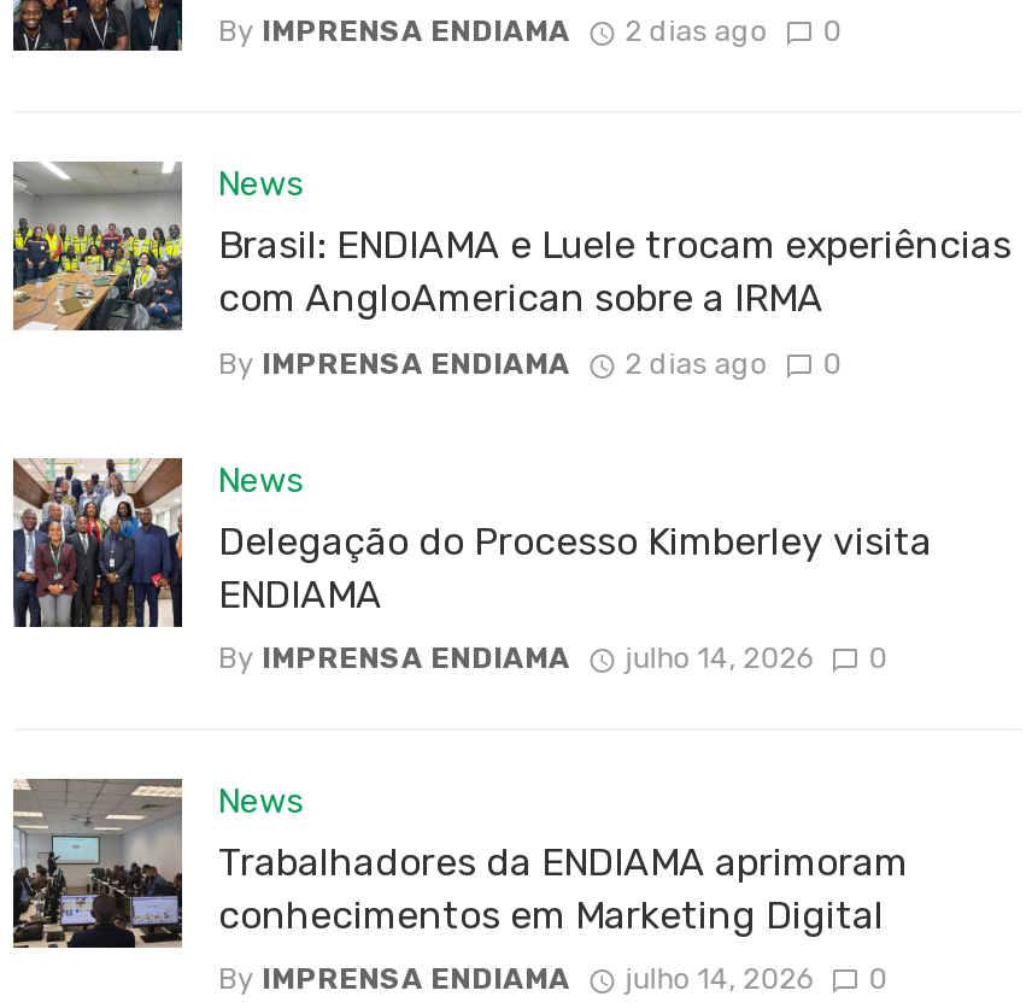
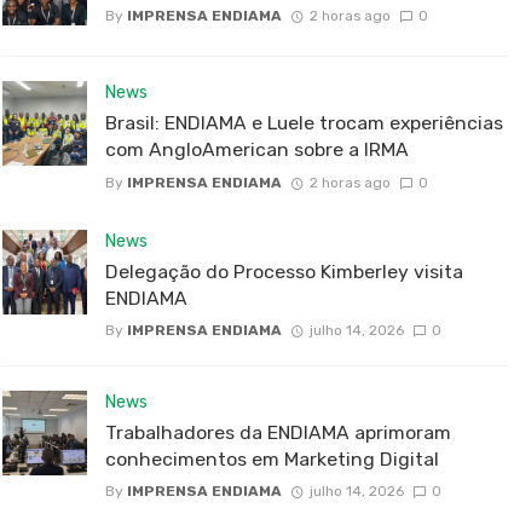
[218,14,842,48] By IMPRENSA ENDIAMA 2 dias ago 0 -> [105,7,428,24] By IMPRENSA ENDIAMA 2 horas ago 0
[218,347,842,380] By IMPRENSA ENDIAMA 2 dias ago 0 -> [105,174,428,191] By IMPRENSA ENDIAMA 2 horas ago 0

